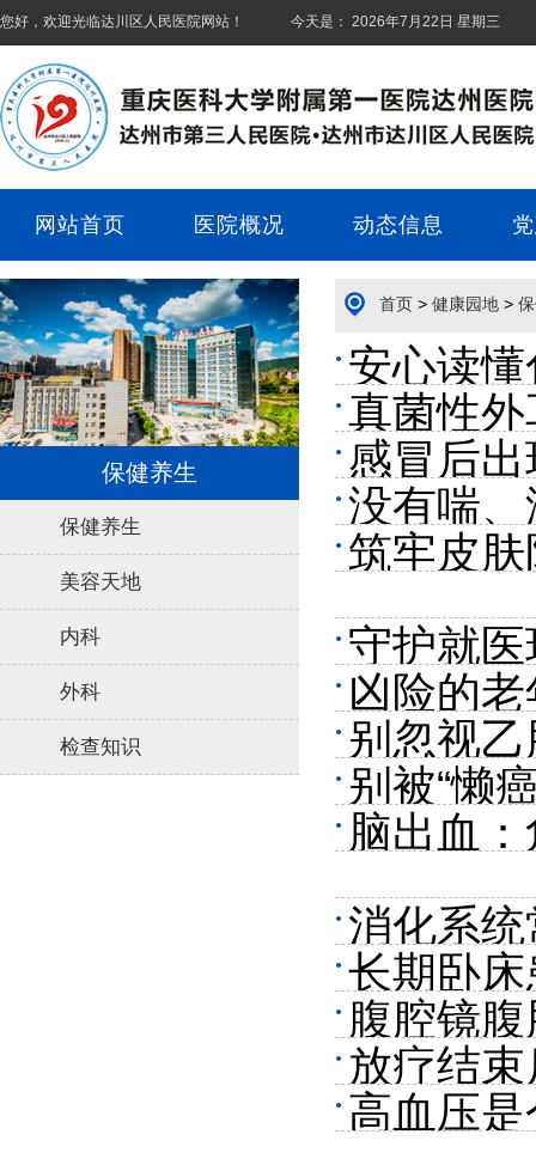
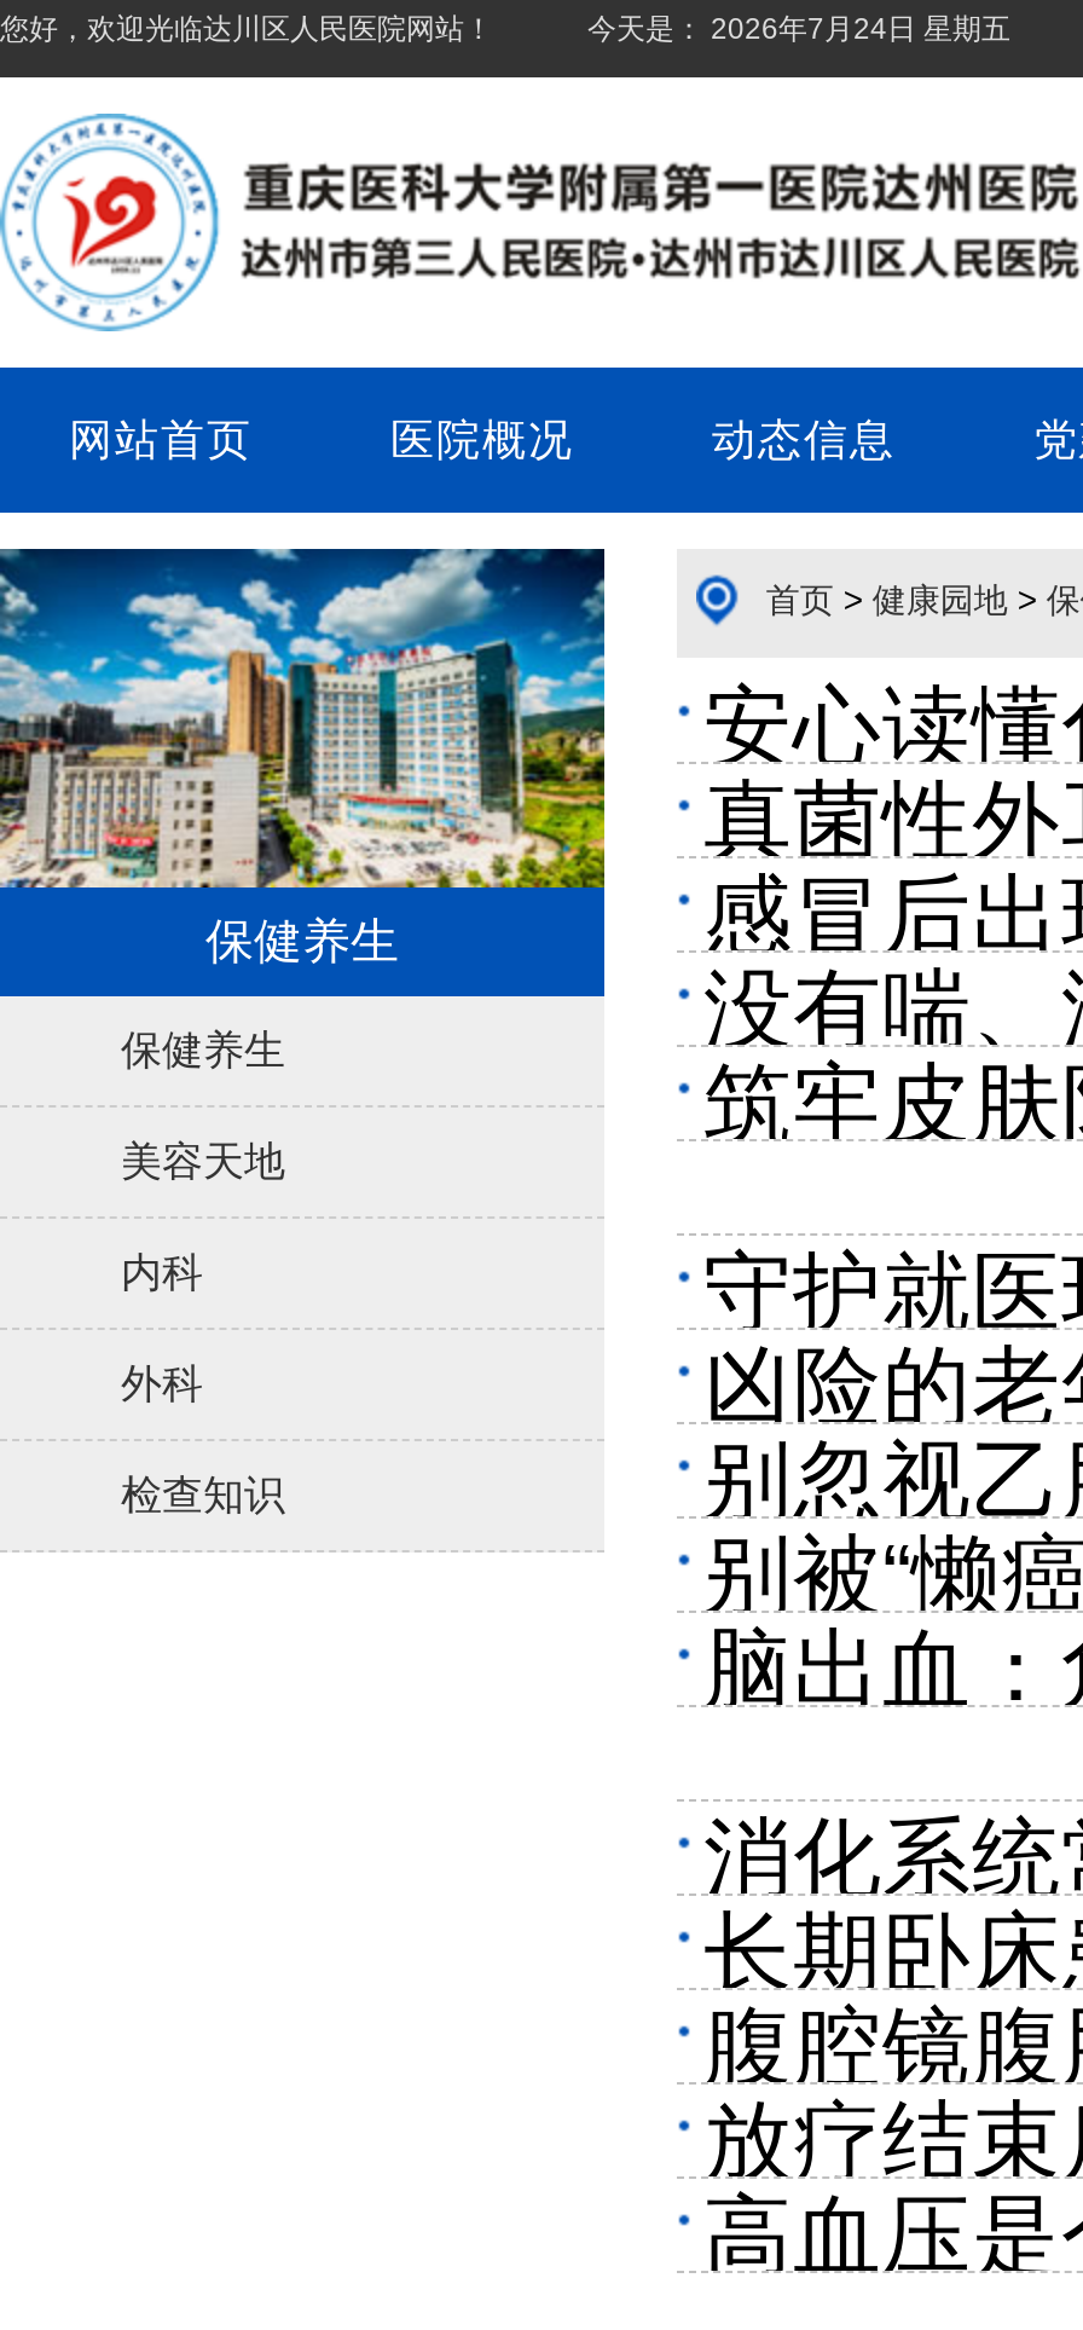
[0,13,500,30] 您好，欢迎光临达川区人民医院网站！ 今天是：2026年7月22日 星期三 -> [0,12,1010,46] 您好，欢迎光临达川区人民医院网站！ 今天是：2026年7月24日 星期五

